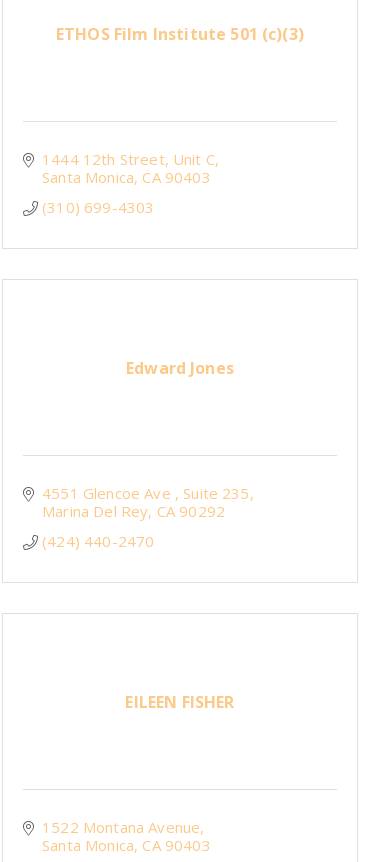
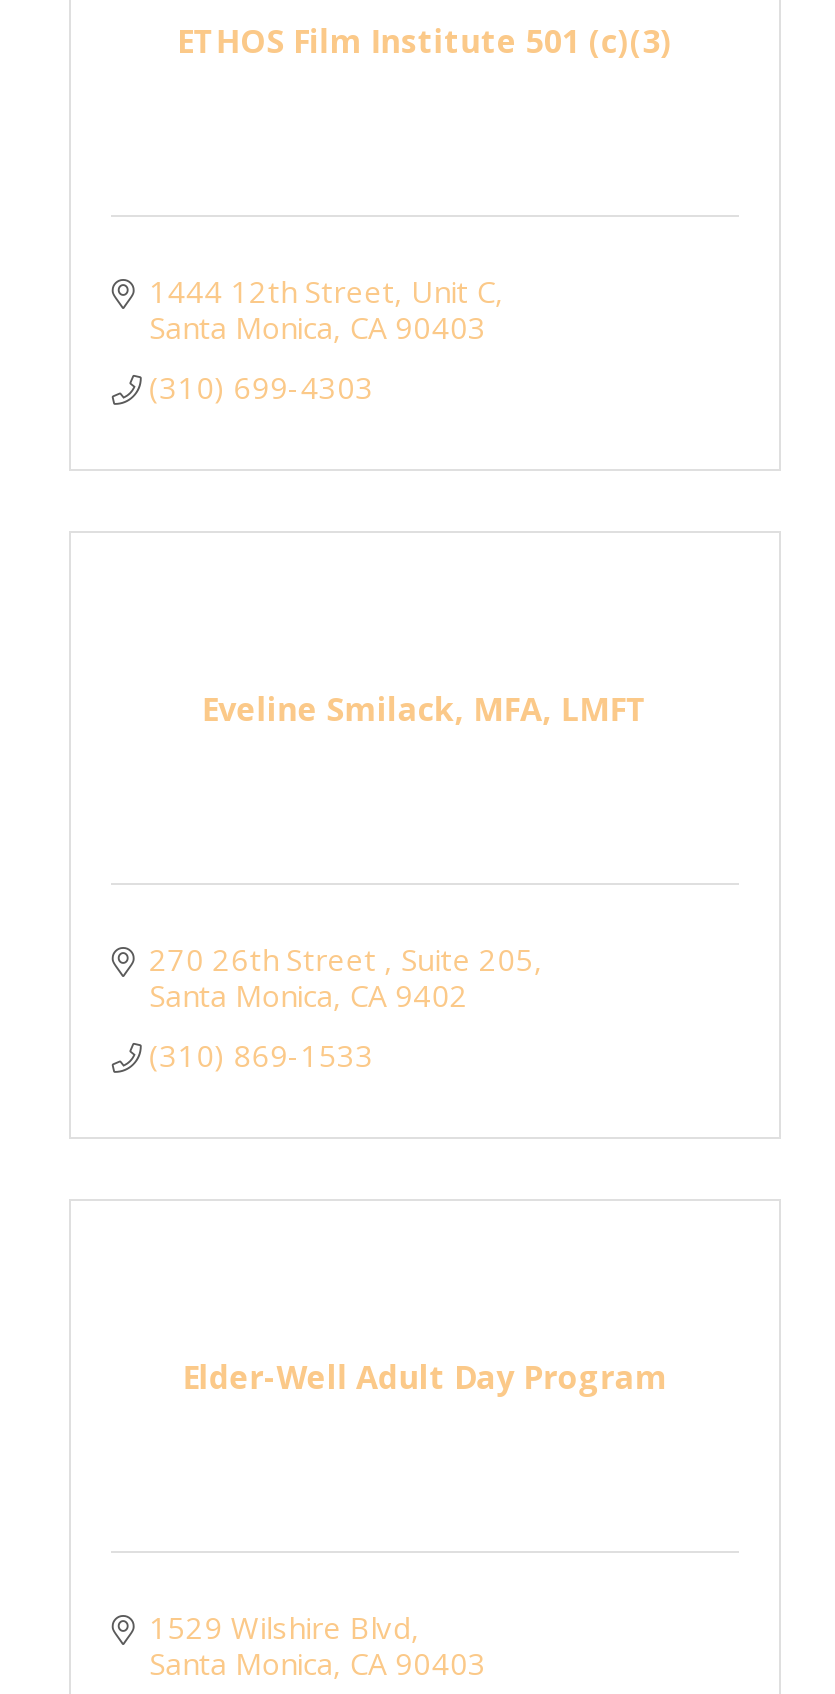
[126,356,234,378] Edward Jones -> [202,686,648,730] Eveline Smilack, MFA, LMFT
[42,483,250,521] 4551 Glencoe Ave Suite 235 | Marina Del Rey CA 90292 -> [149,939,534,1015] 270 26th Street Suite 205 | Santa Monica CA 9402
[42,531,154,551] (424) 440-2470 -> [149,1035,374,1075] (310) 869-1533
[125,690,234,712] EILEEN FISHER -> [183,1354,667,1398] Elder-Well Adult Day Program
[42,817,200,837] 1522 Montana Avenue -> [149,1607,411,1647] 1529 Wilshire Blvd

